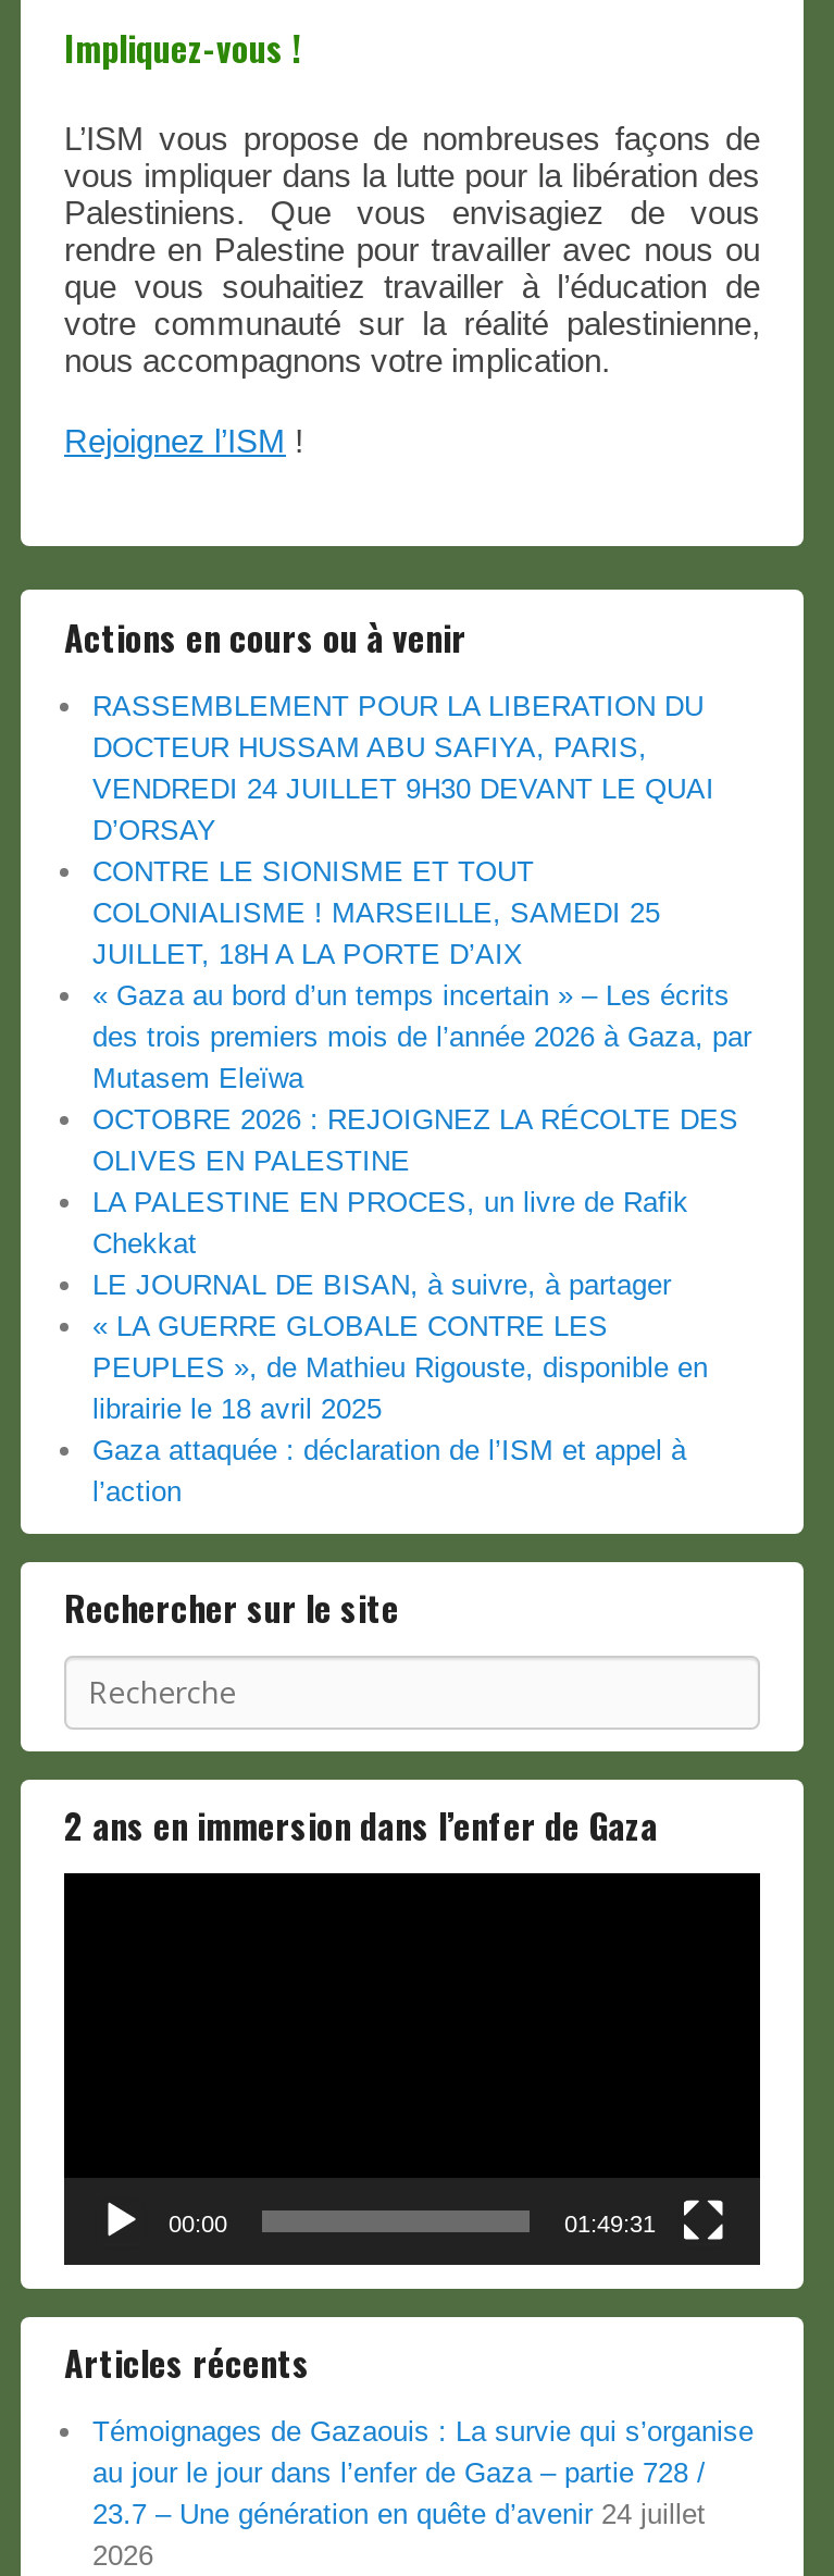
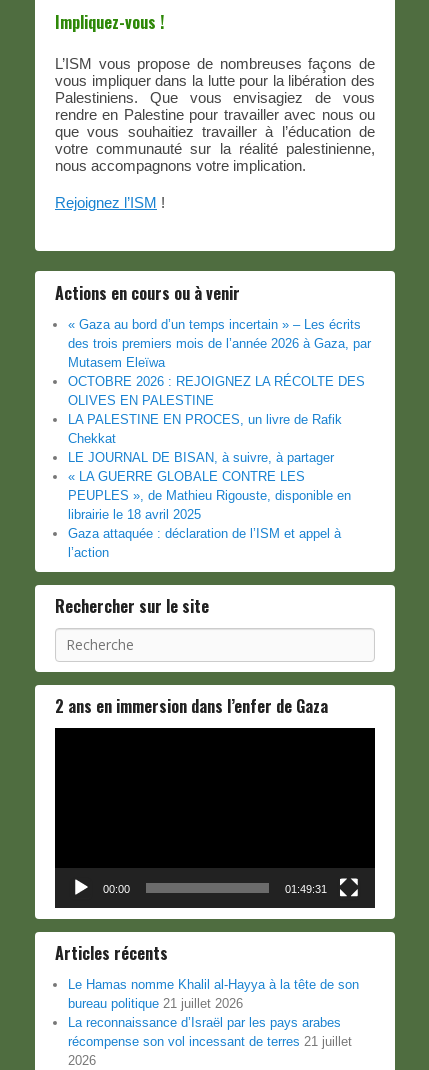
[92,689,714,969] RASSEMBLEMENT POUR LA LIBERATION DU | DOCTEUR HUSSAM ABU SAFIYA, PARIS, | VENDREDI 24 JUILLET 9H30 DEVANT LE QUAI | D’ORSAY | CONTRE LE SIONISME ET TOUT | COLONIALISME ! MARSEILLE, SAMEDI 25 | JUILLET, 18H A LA PORTE D’AIX -> none
moved [64,978,751,2389] -> [55,316,371,965]: « Gaza au bord d’un temps incertain » – Les écrits | des trois premiers mois de l’année 2026 à Gaza, par | Mutasem Eleïwa | ... | 01:49:31 | Articles récents
[92,2415,754,2530] Témoignages de Gazaouis : La survie qui s’organise | au jour le jour dans l’enfer de Gaza – partie 728 / | 23.7 – Une génération en quête d’avenir 24 juillet -> [68,977,359,1049] Le Hamas nomme Khalil al-Hayya à la tête de son | bureau politique 21 juillet 2026 | La reconnaissance d’Israël par les pays arabes | récompense son vol incessant de terres 21 juillet

